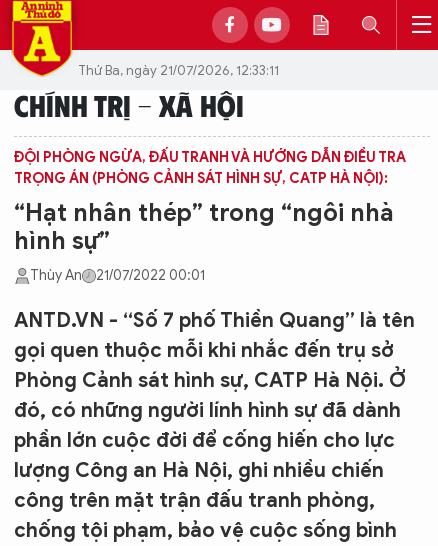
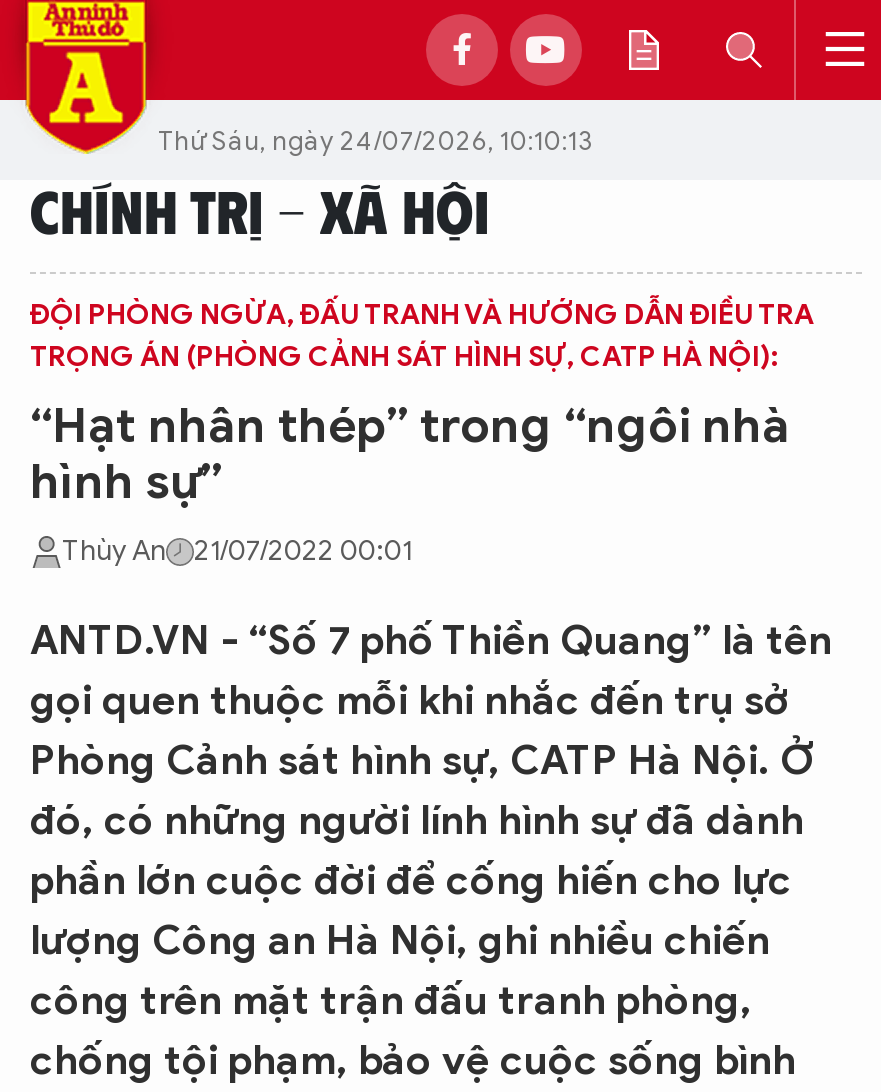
[78,61,279,78] Thứ Ba, ngày 21/07/2026, 12:33:11 -> [158,123,592,157] Thứ Sáu, ngày 24/07/2026, 10:10:13

